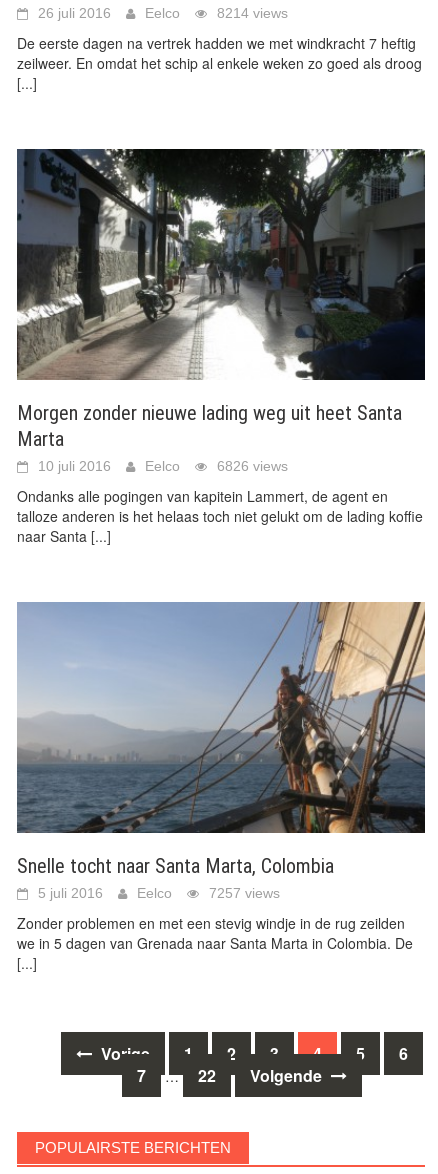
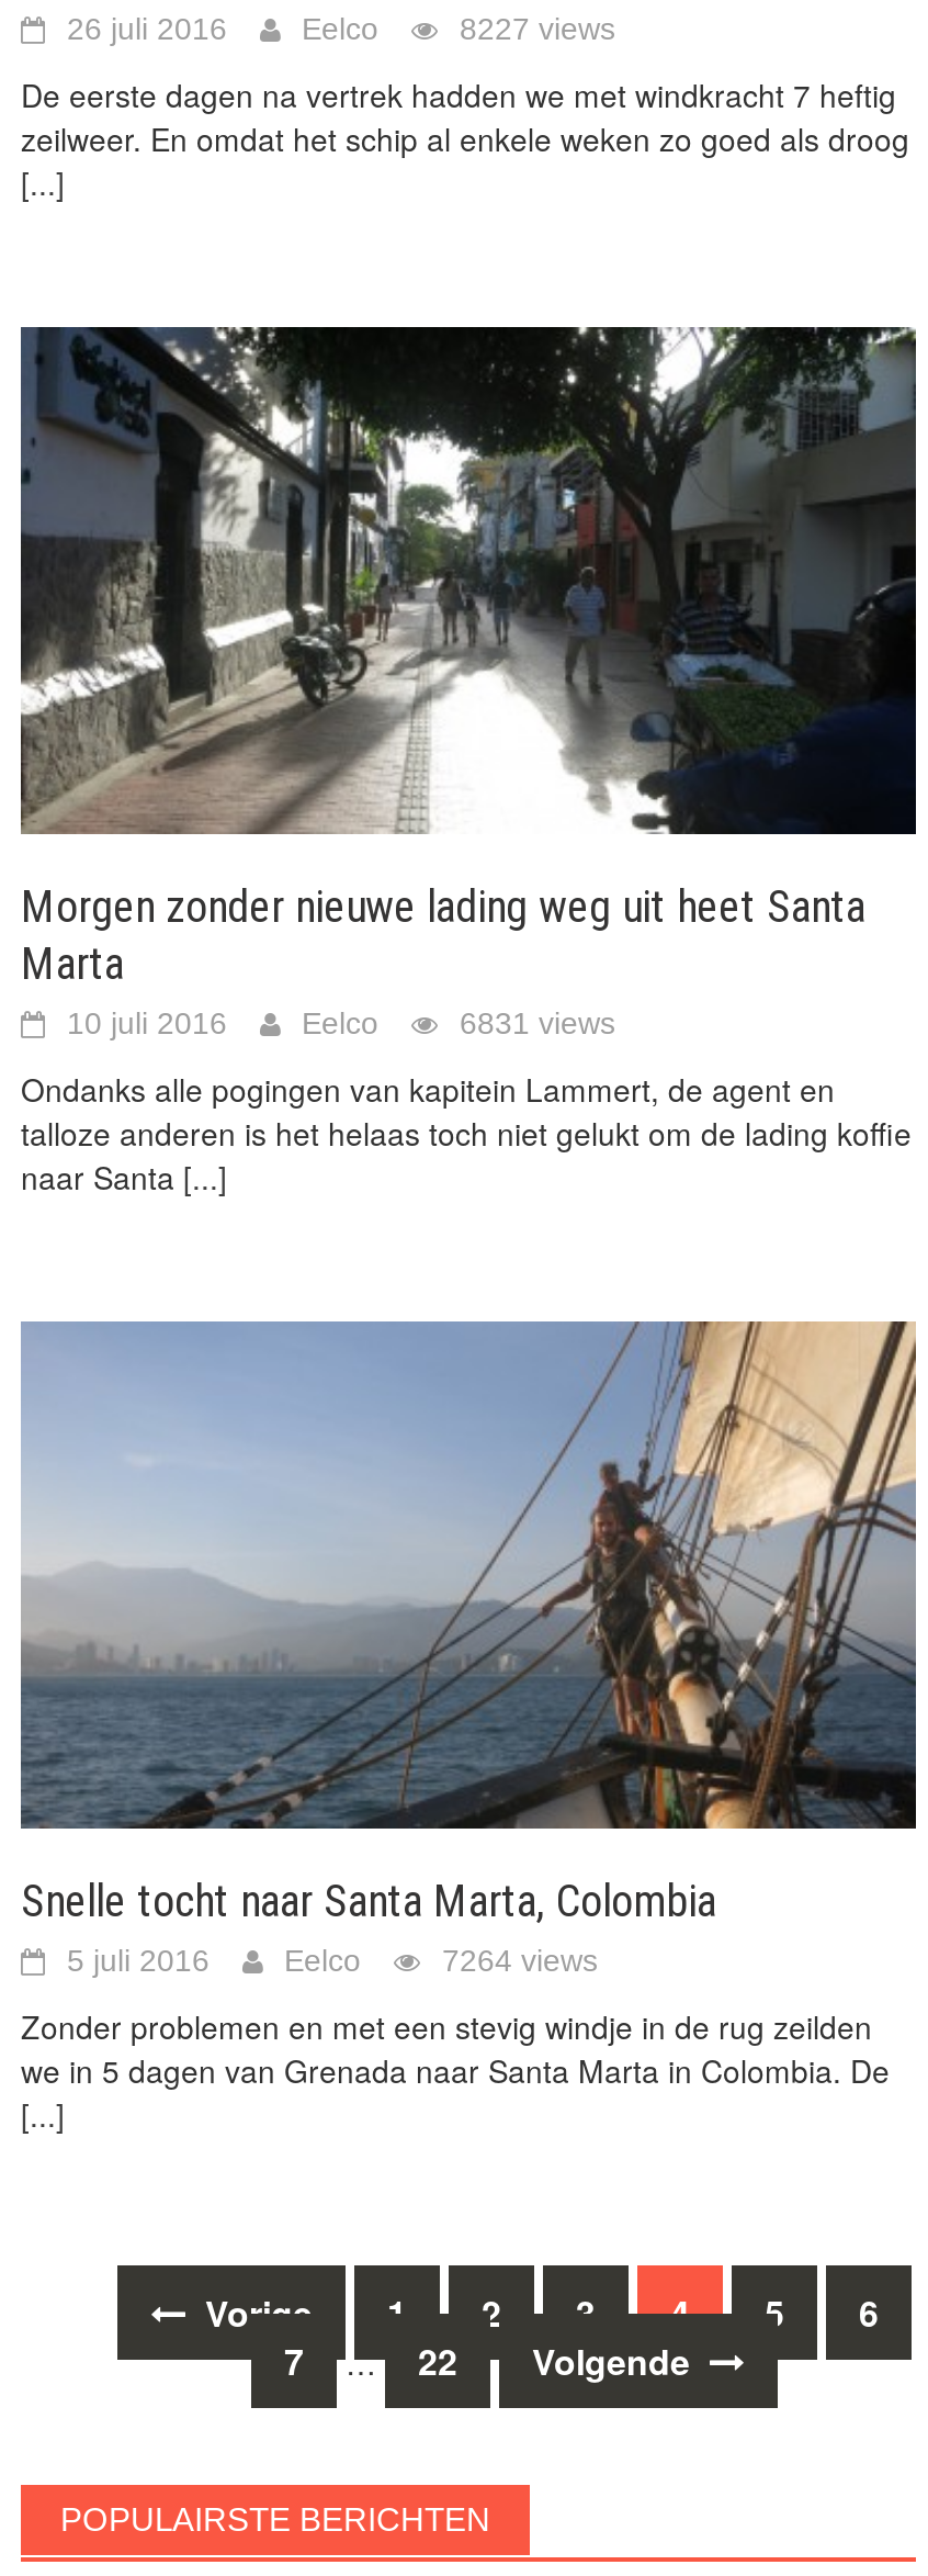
[217,5,288,21] 8214 views -> [460,10,615,45] 8227 views
[217,458,288,474] 6826 views -> [460,1006,615,1041] 6831 views
[209,885,280,901] 7257 views -> [442,1944,598,1979] 7264 views

